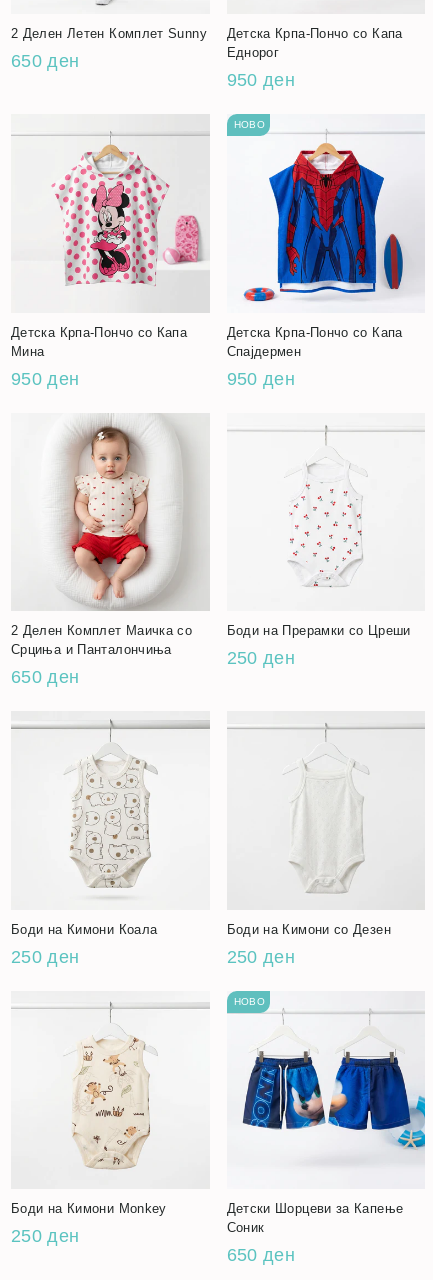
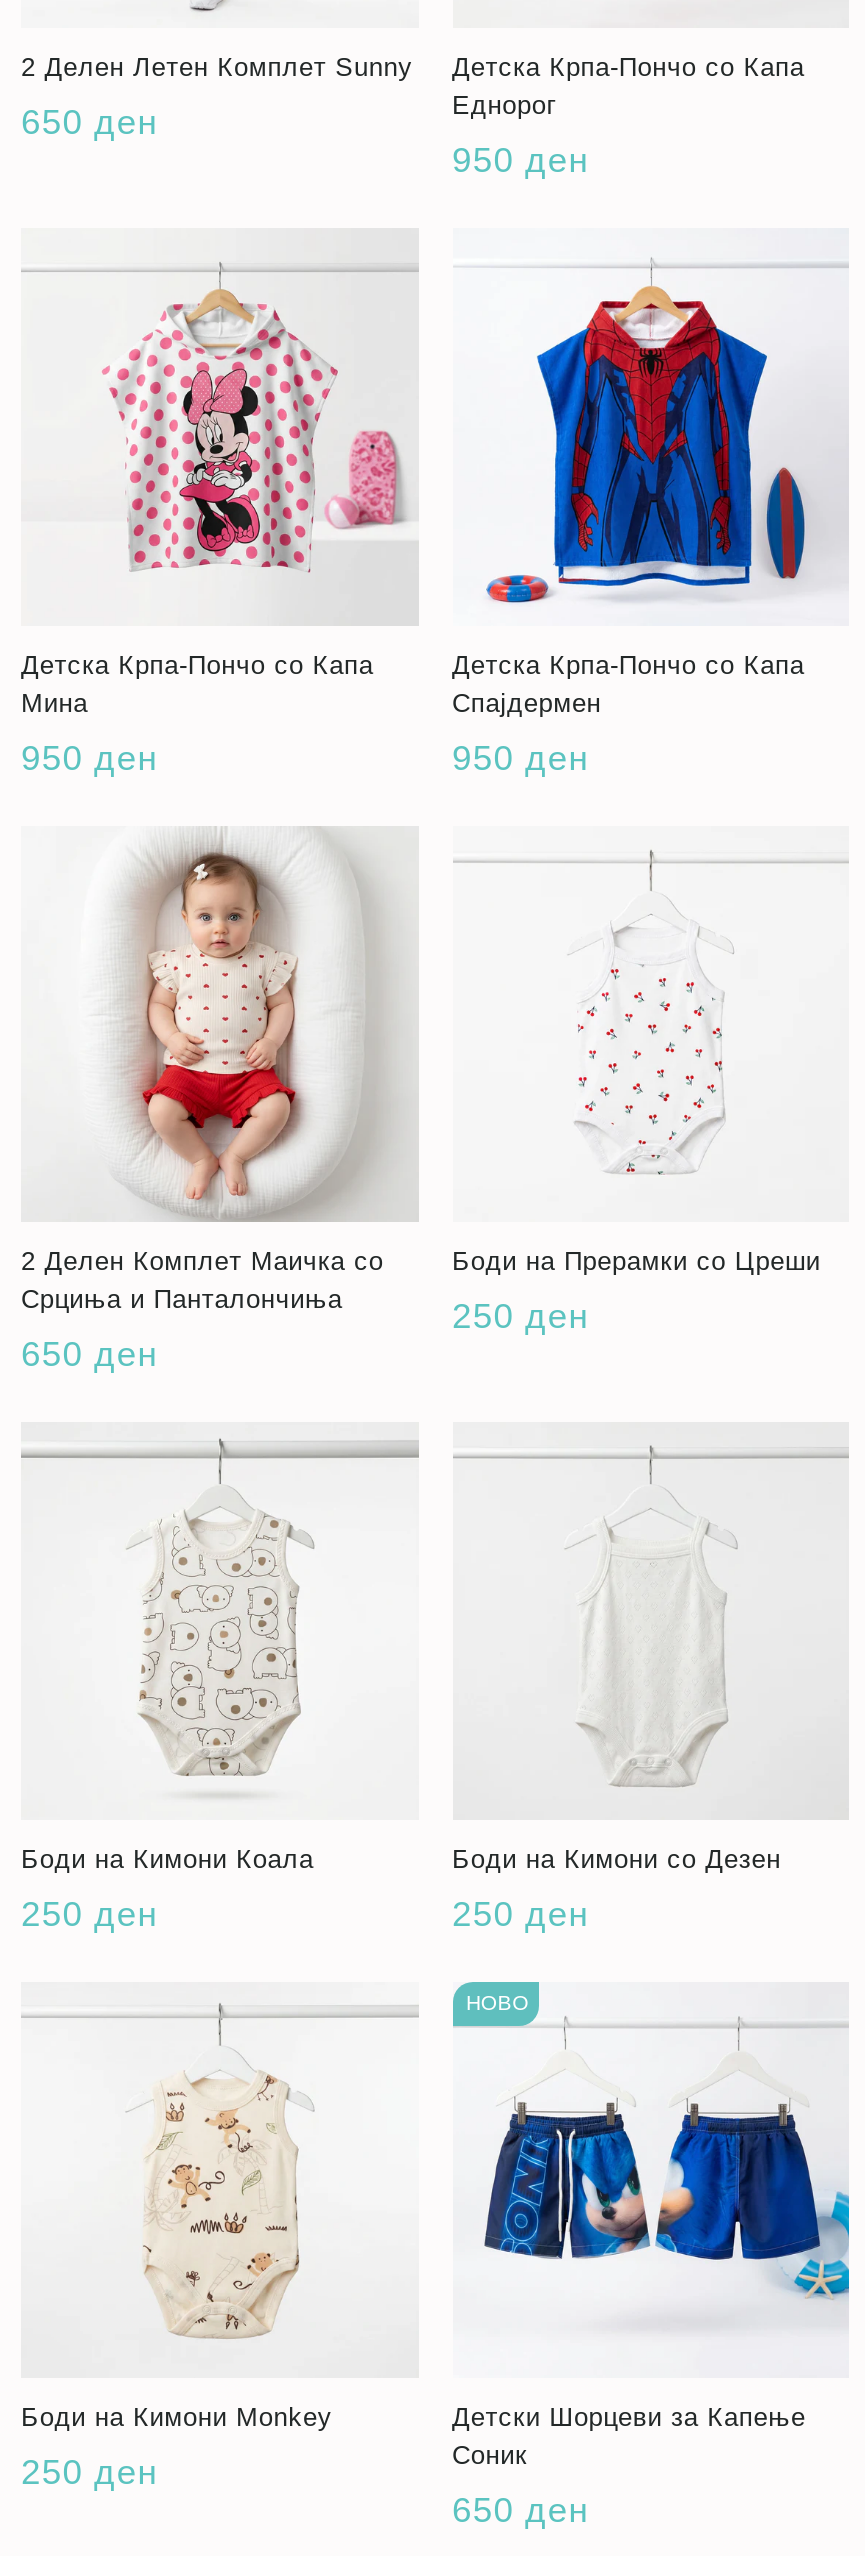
[233,119,265,130] НОВО -> none

